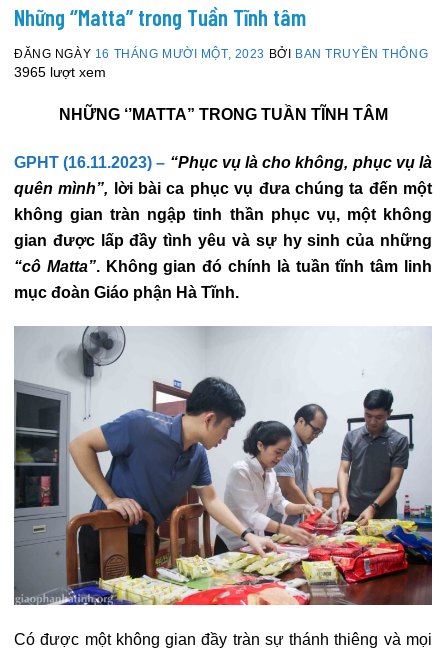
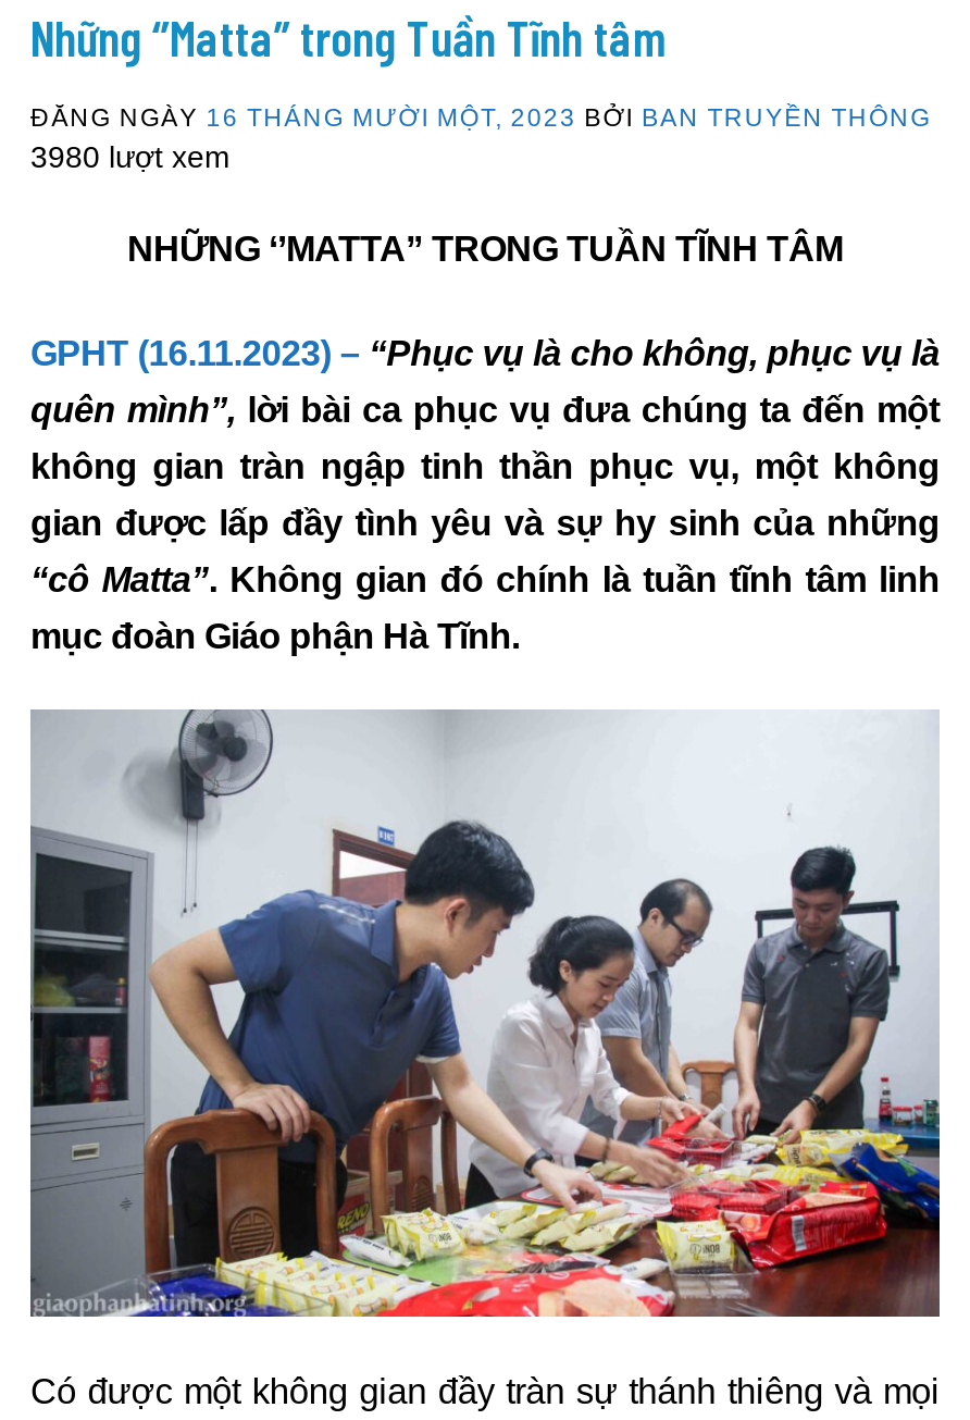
[14,64,106,80] 3965 lượt xem -> [30,140,231,175] 3980 lượt xem

